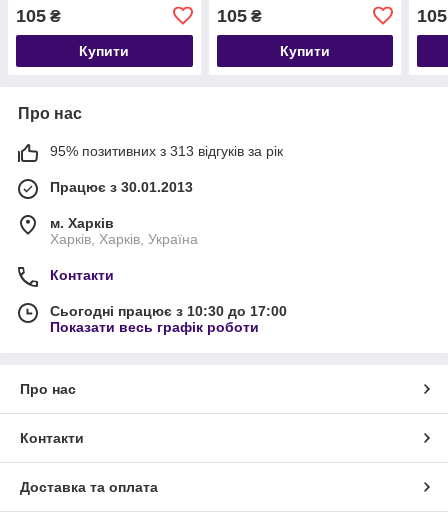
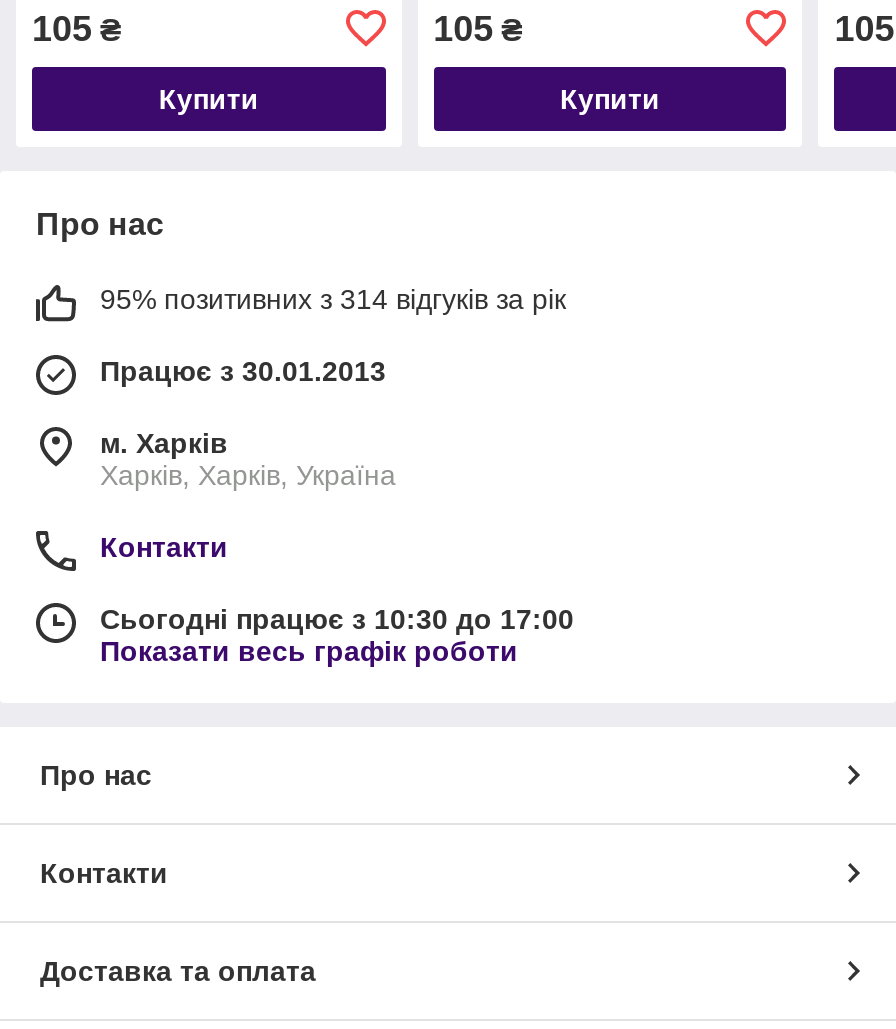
[50,143,283,159] 95% позитивних з 313 відгуків за рік -> [100,283,566,315] 95% позитивних з 314 відгуків за рік

